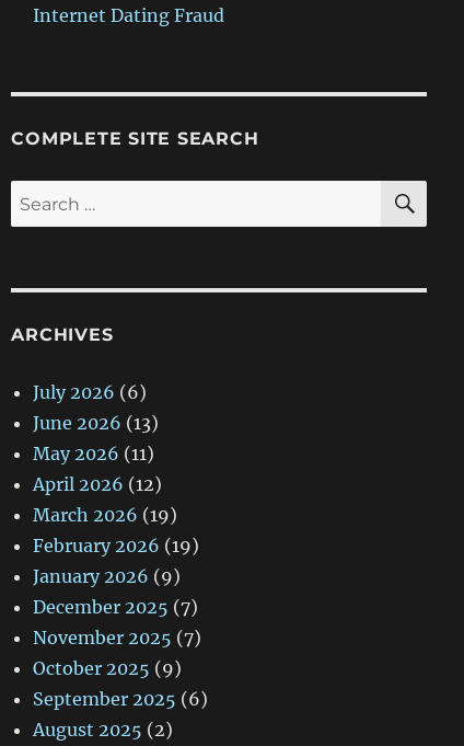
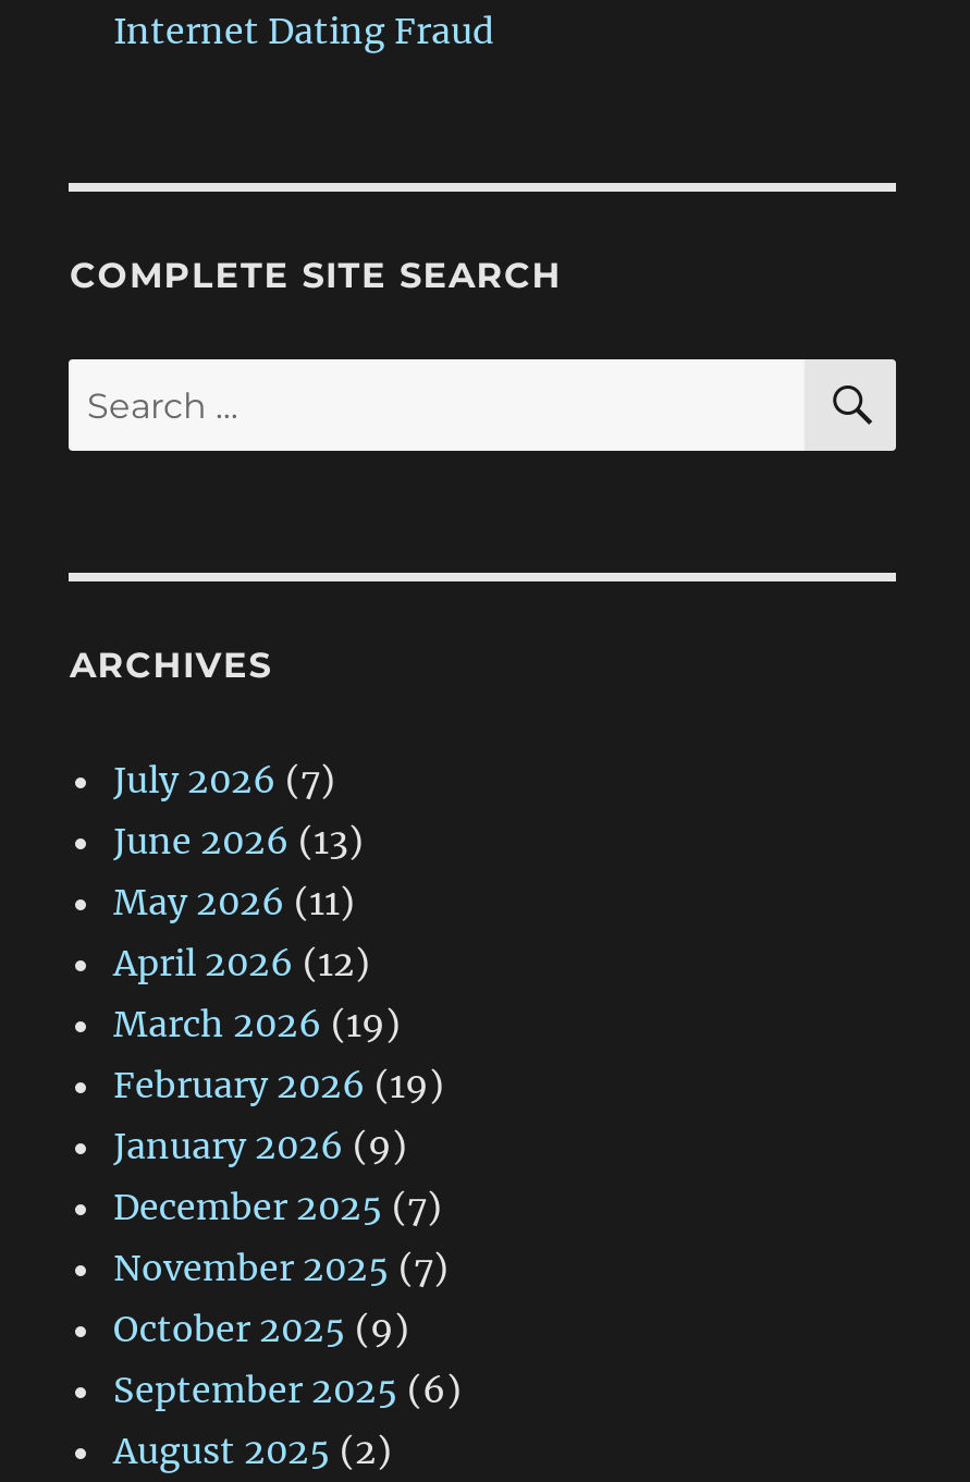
[33,381,147,403] July 2026 (6) -> [113,758,335,802] July 2026 (7)

